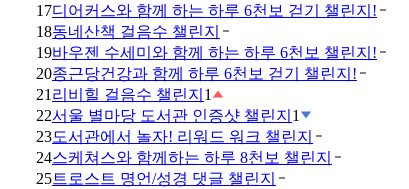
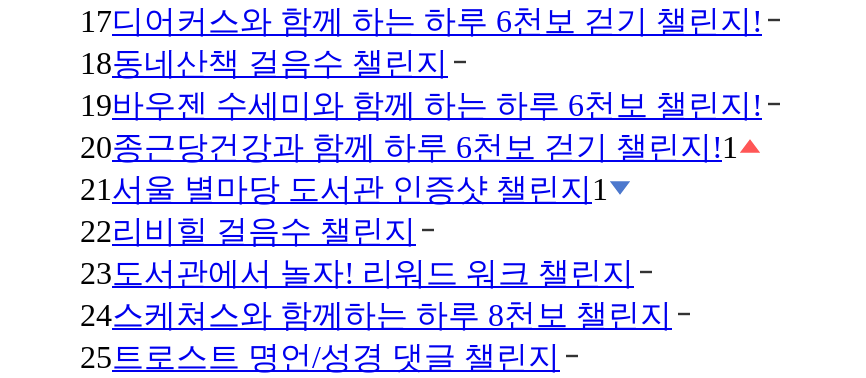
[36,65,357,124] 20종근당건강과 함께 하루 6천보 걷기 챌린지! | 21리비힐 걸음수 챌린지 1 | 22서울 별마당 도서관 인증샷 챌린지 1 -> [80,130,738,248] 20종근당건강과 함께 하루 6천보 걷기 챌린지! 1 | 21 서울 별마당 도서관 인증샷 챌린지 1 | 22리비힐 걸음수 챌린지

